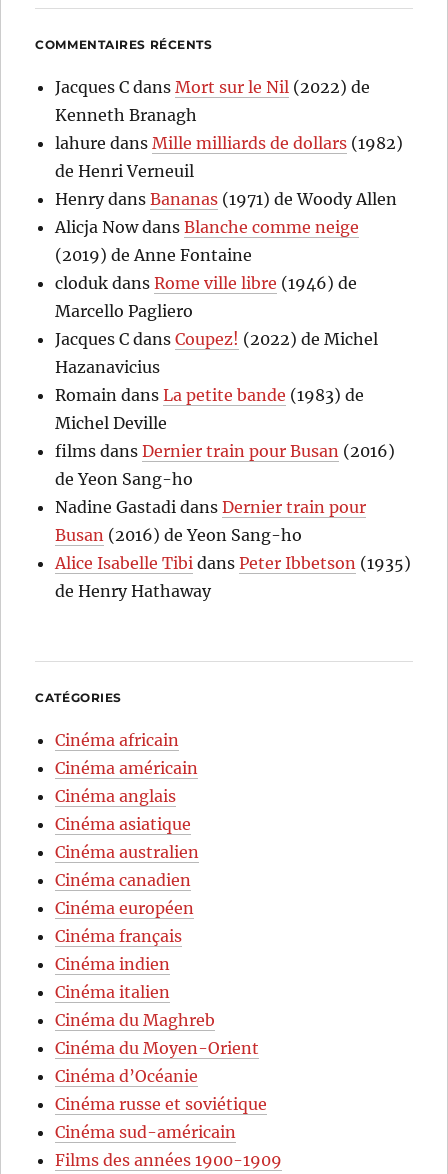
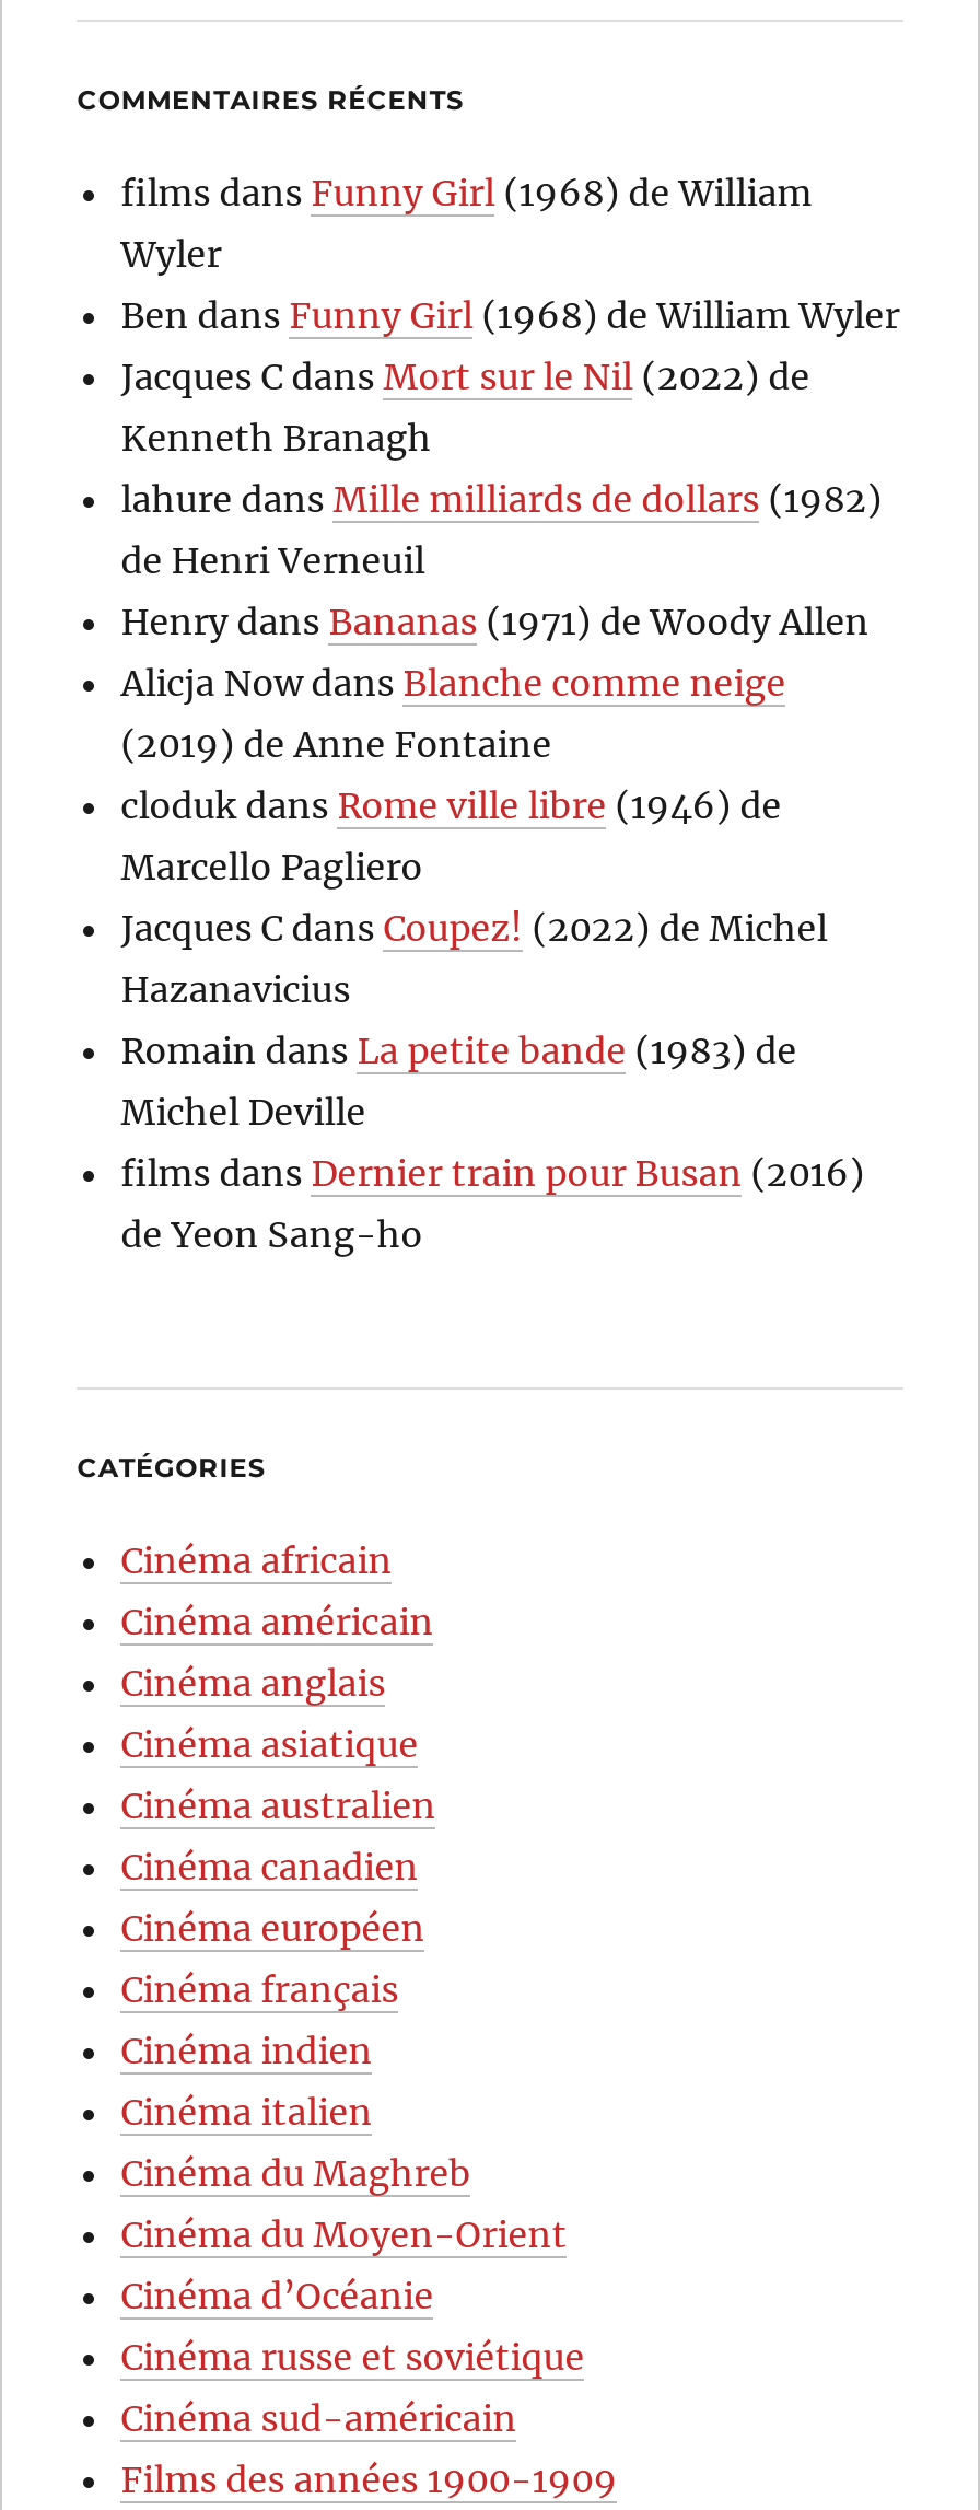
none -> [121,170,900,336] films dans Funny Girl (1968) de William | Wyler | Ben dans Funny Girl (1968) de William Wyler
moved [55,77,403,489] -> [121,354,882,1255]: Jacques C dans Mort sur le Nil (2022) de | Kenneth Branagh | lahure dans Mille milliards de dollars (1982) | ... | films dans Dernier train pour Busan (2016) | de Yeon Sang-ho
[55,497,411,601] Nadine Gastadi dans Dernier train pour | Busan (2016) de Yeon Sang-ho | Alice Isabelle Tibi dans Peter Ibbetson (1935) | de Henry Hathaway -> none

